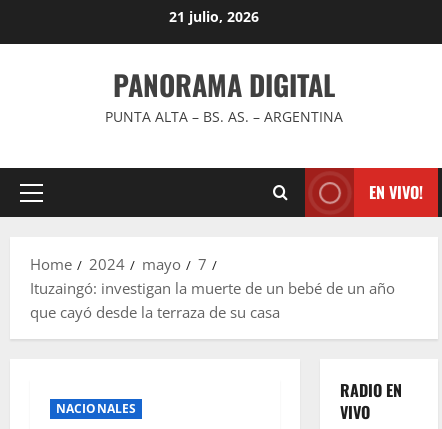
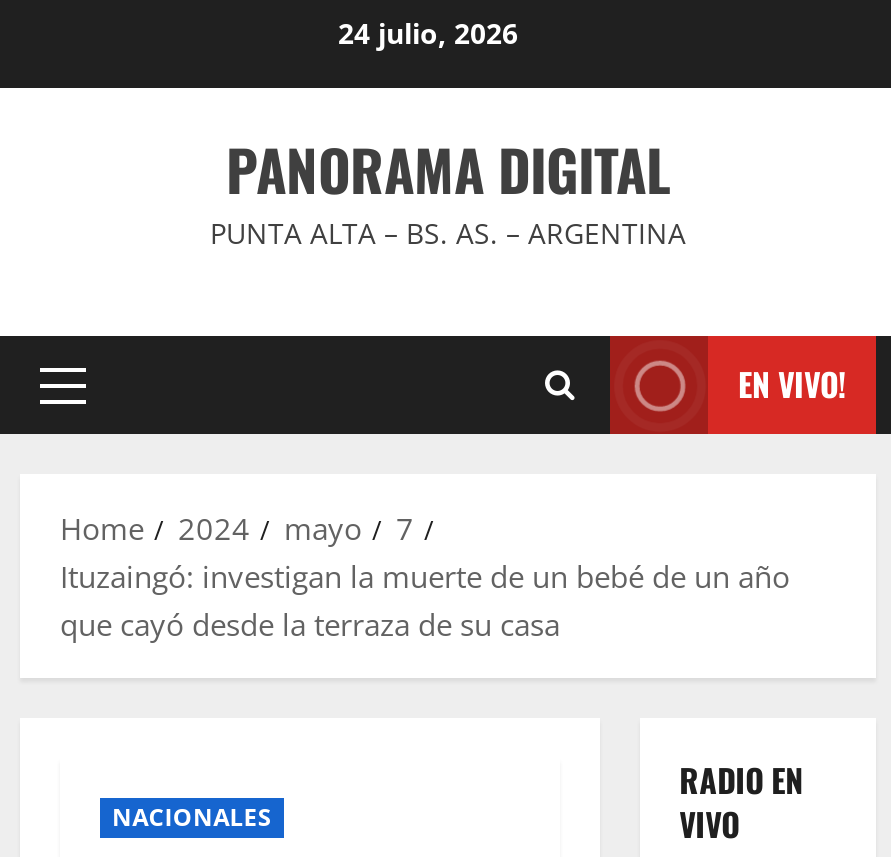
[169,7,259,26] 21 julio, 2026 -> [338,14,518,52] 24 julio, 2026

